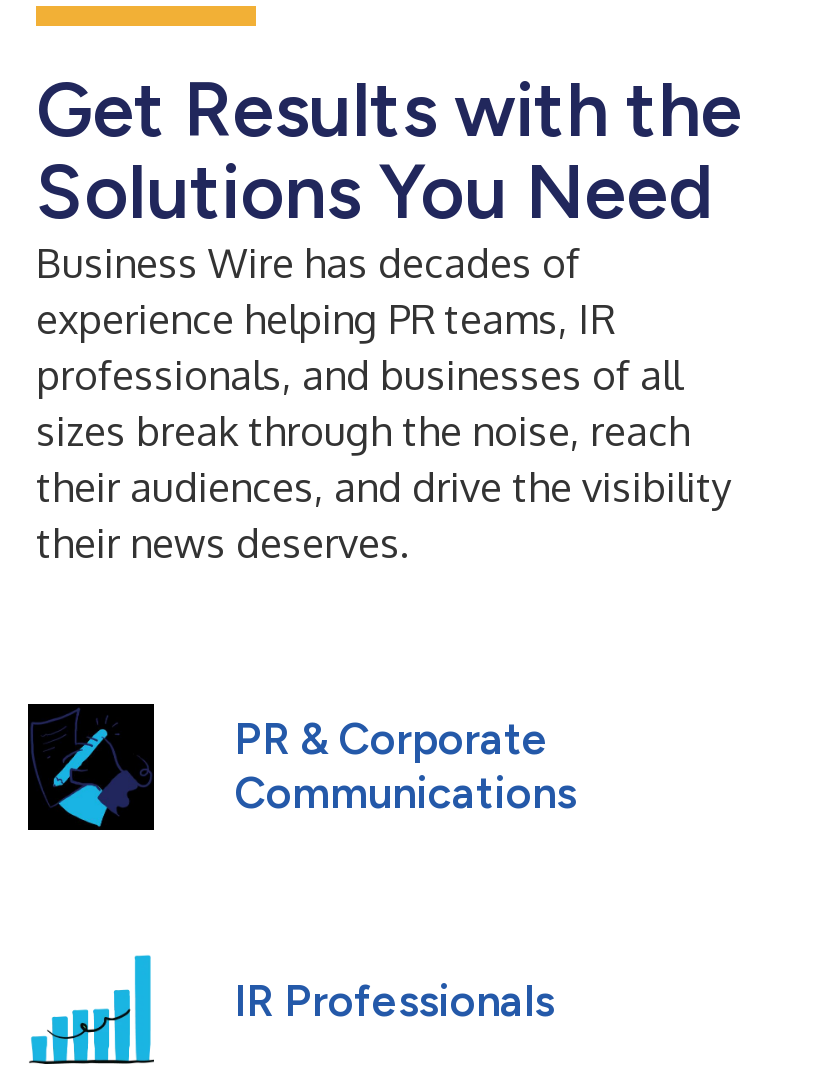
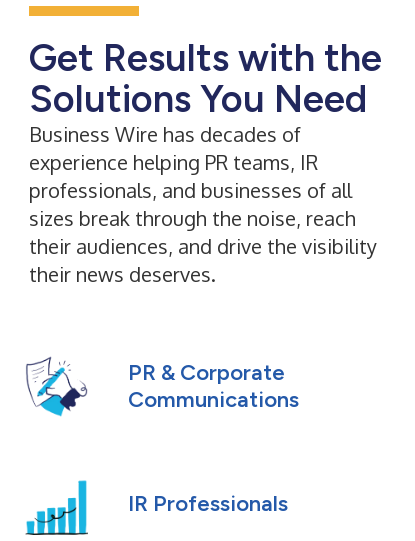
[26,702,156,832] [image] -> [25,355,88,418] [image]

